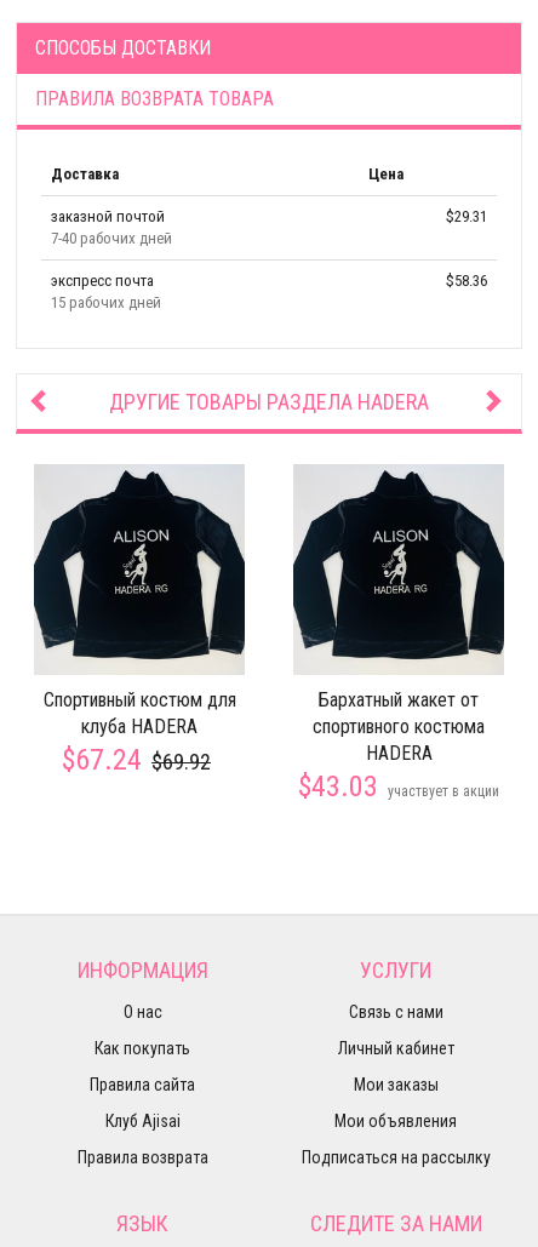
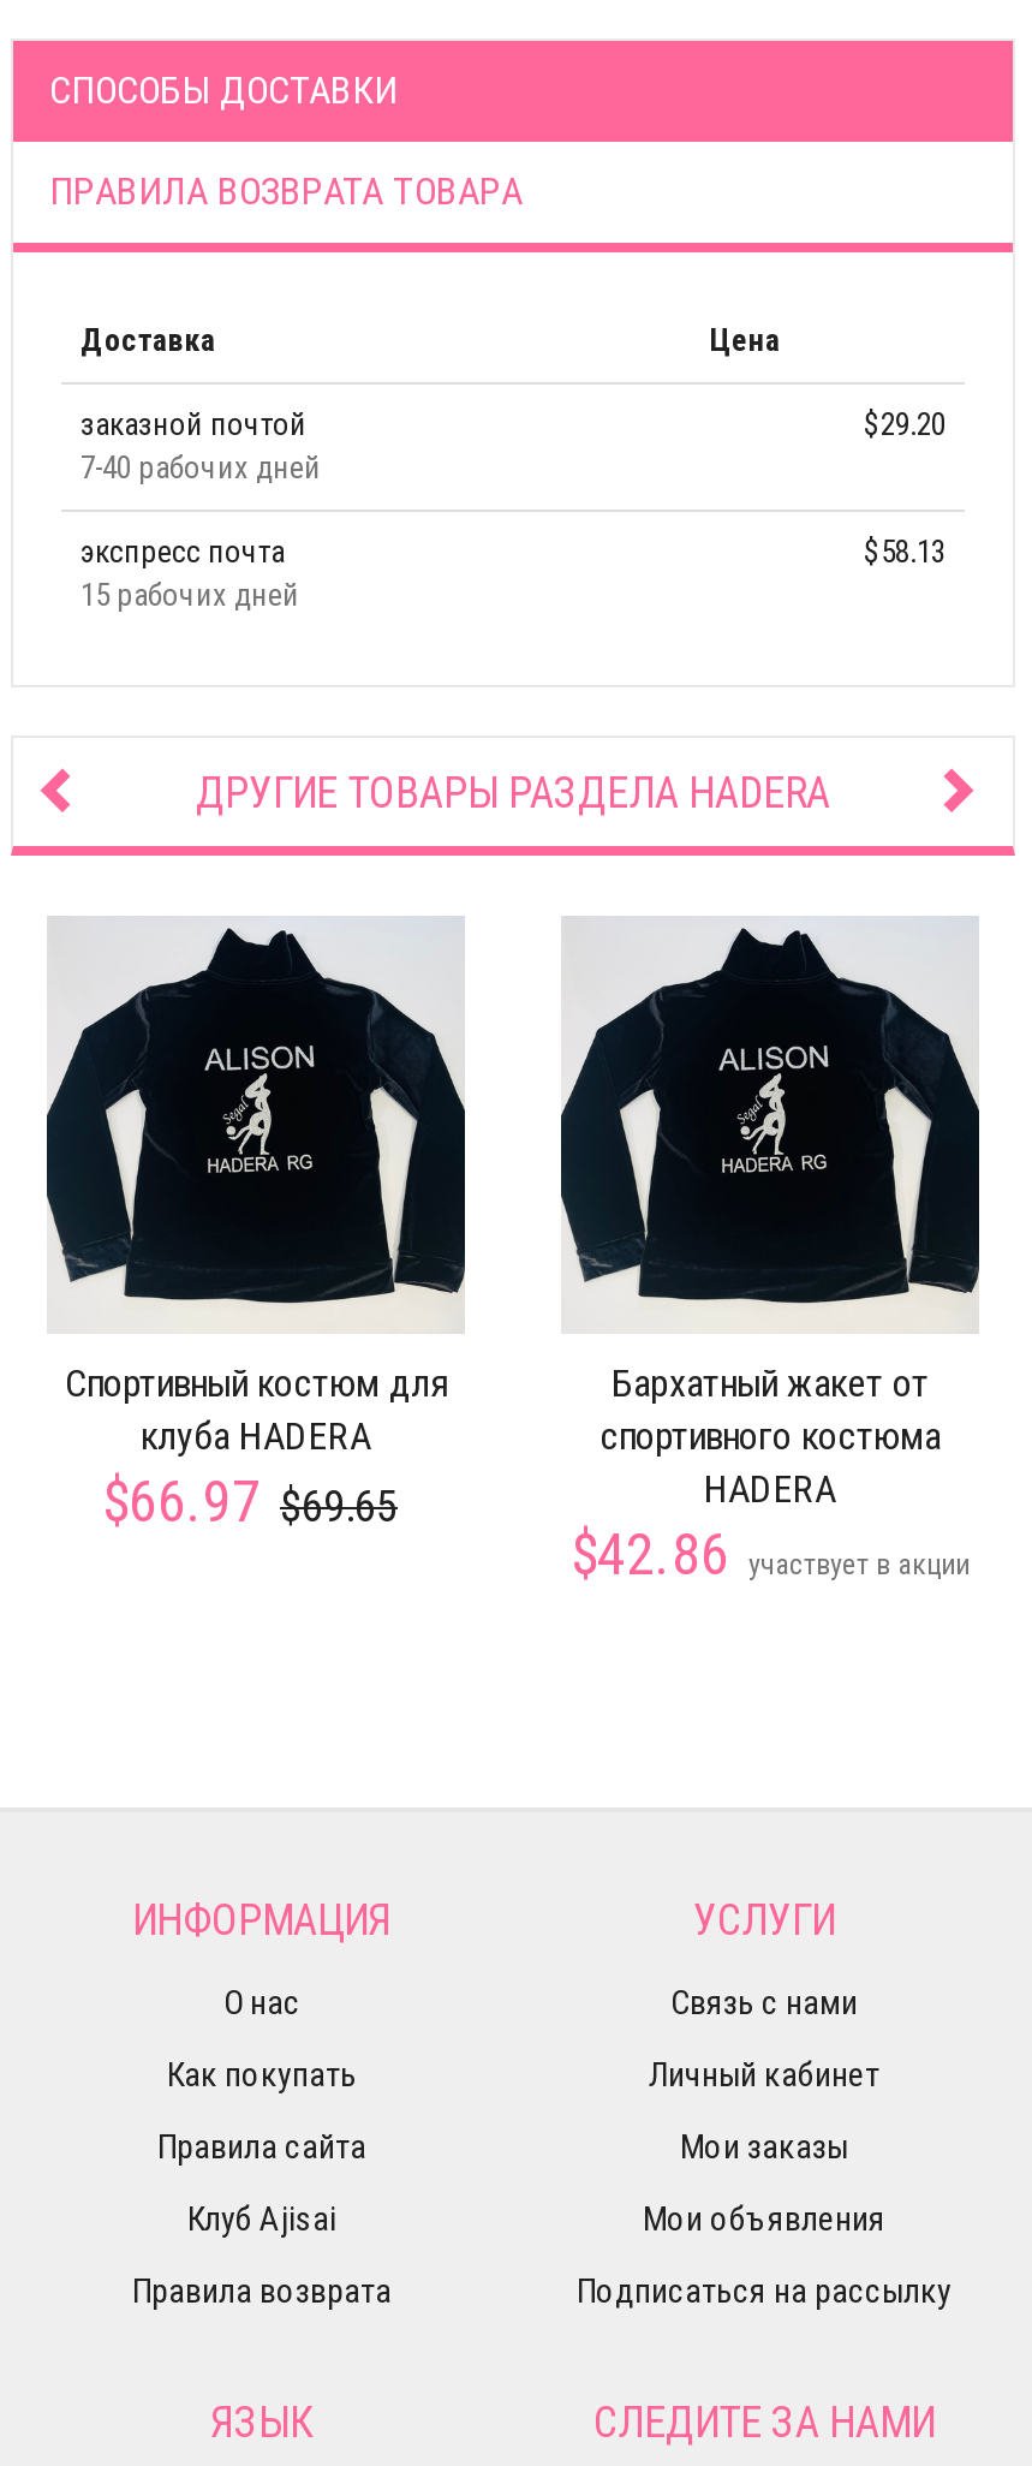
[446,207,487,225] $29.31 -> [864,406,945,442] $29.20
[446,271,487,290] $58.36 -> [864,534,945,570] $58.13
[62,743,211,777] $67.24 $69.92 -> [102,1469,398,1536] $66.97 $69.65
[298,770,499,803] $43.03 участвует в акции -> [571,1521,970,1589] $42.86 участвует в акции

